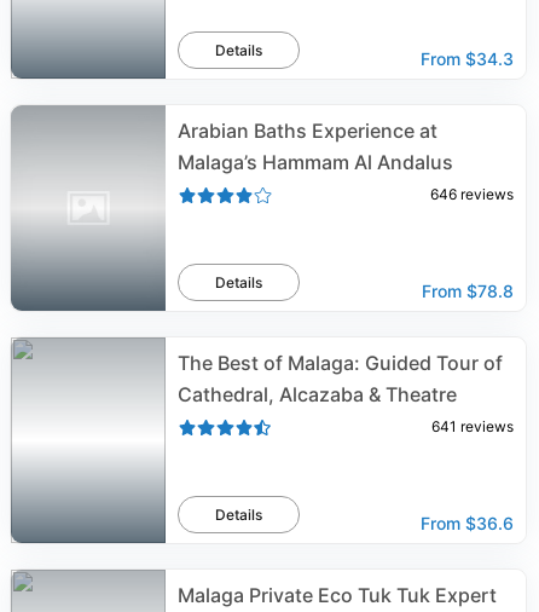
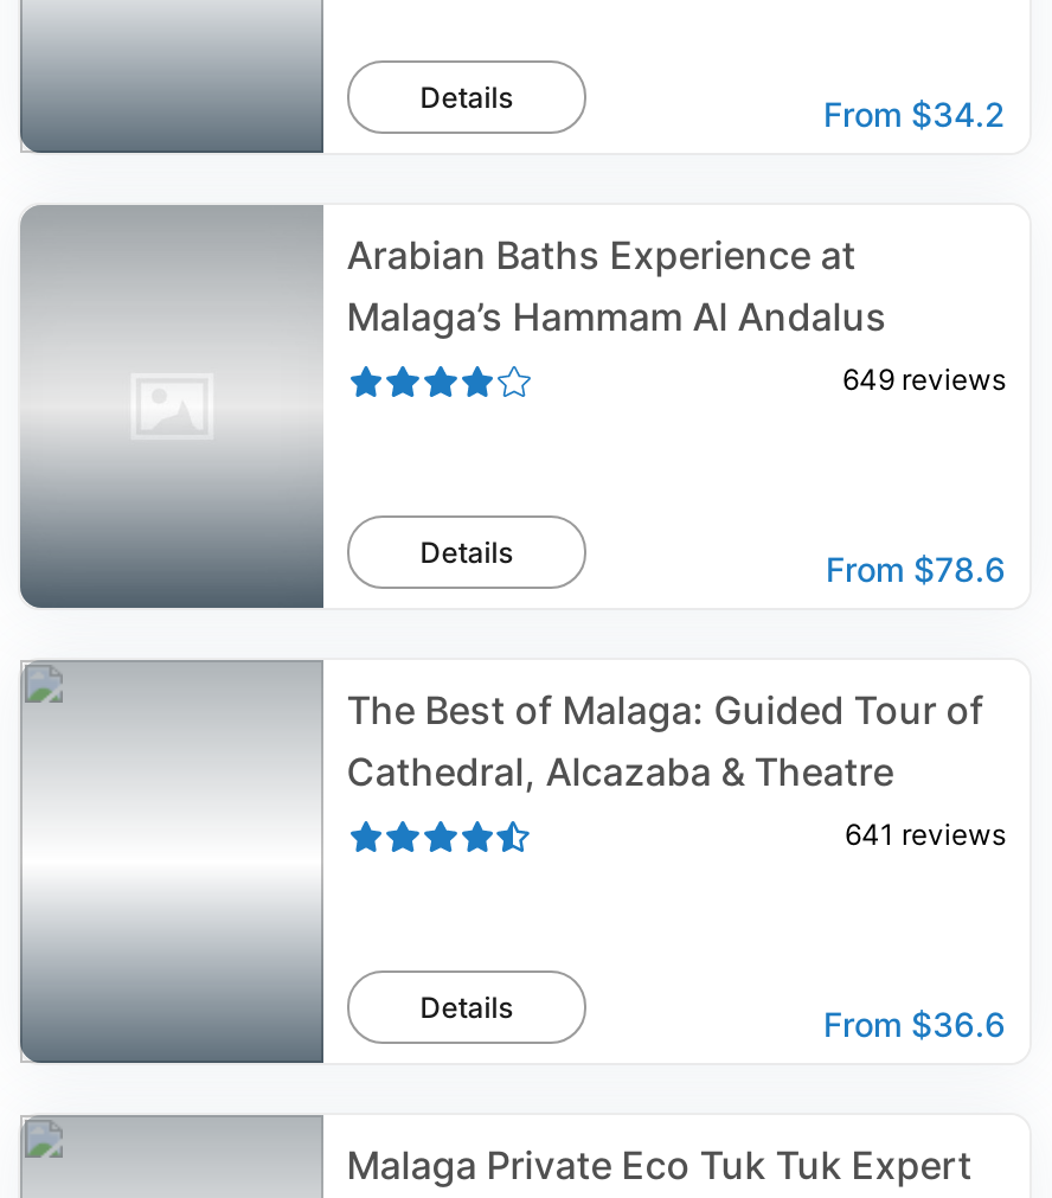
[421,48,514,69] From $34.3 -> [823,94,1006,134] From $34.2
[430,185,514,203] 646 reviews -> [842,361,1006,397] 649 reviews
[422,281,514,301] From $78.8 -> [826,549,1006,589] From $78.6

